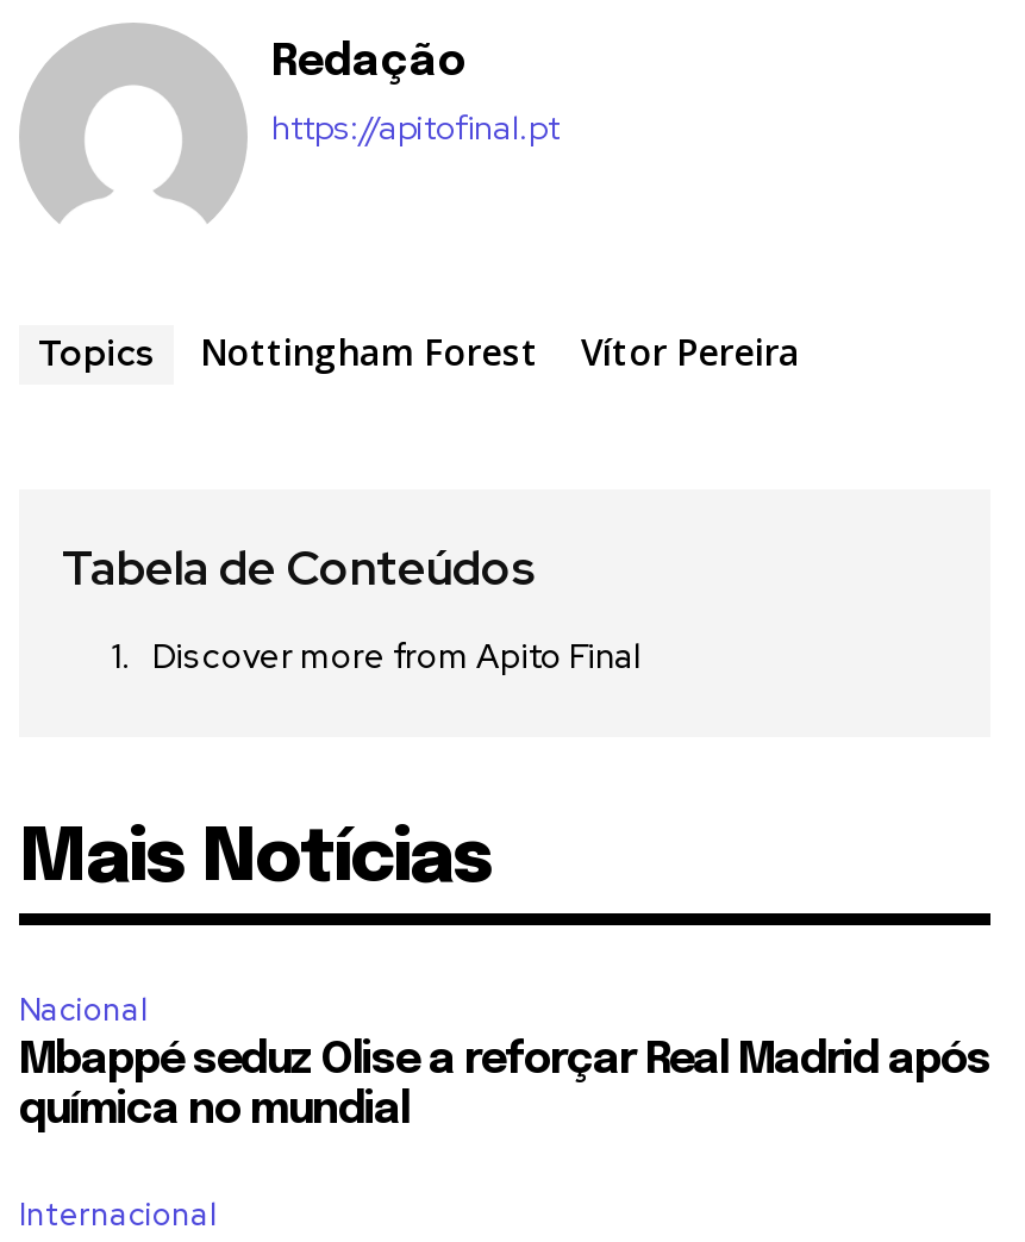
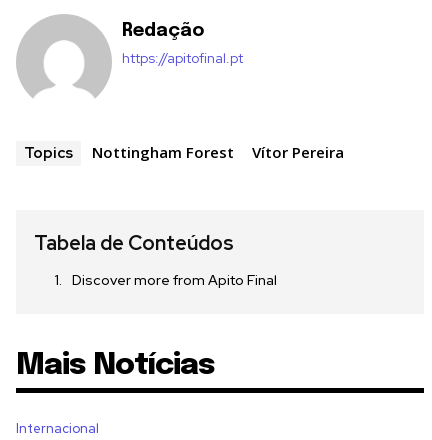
[19,990,990,1132] Nacional | Mbappé seduz Olise a reforçar Real Madrid após | química no mundial -> none

